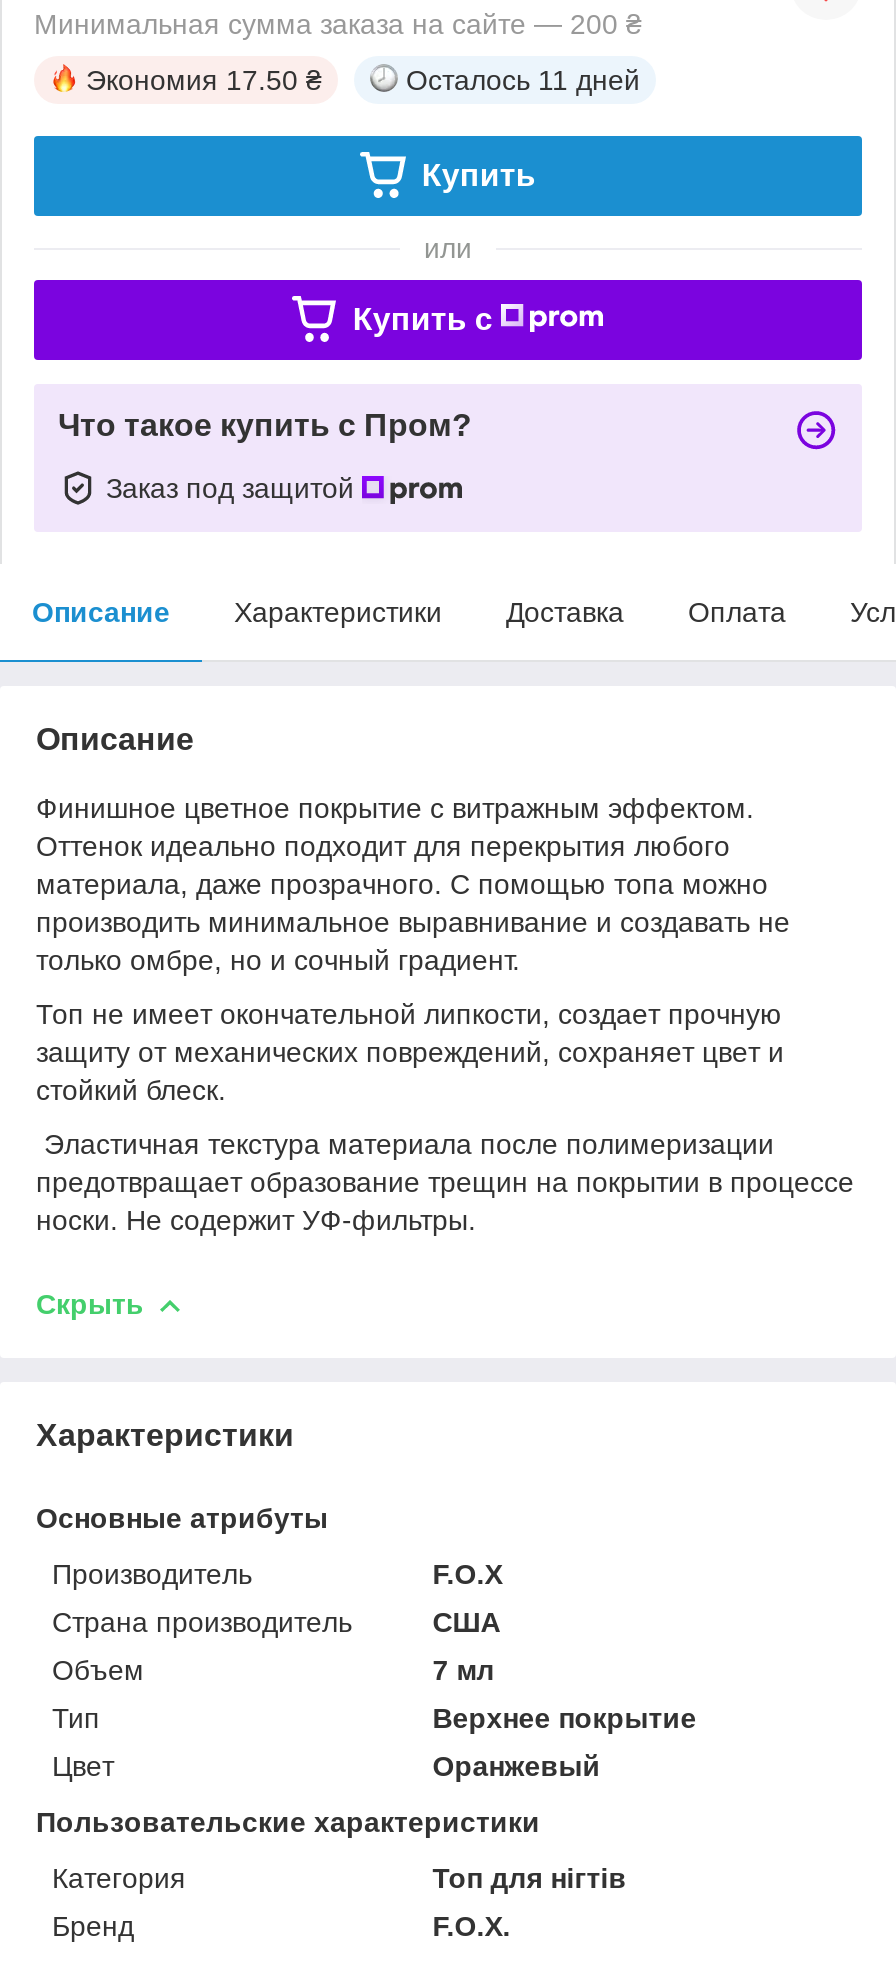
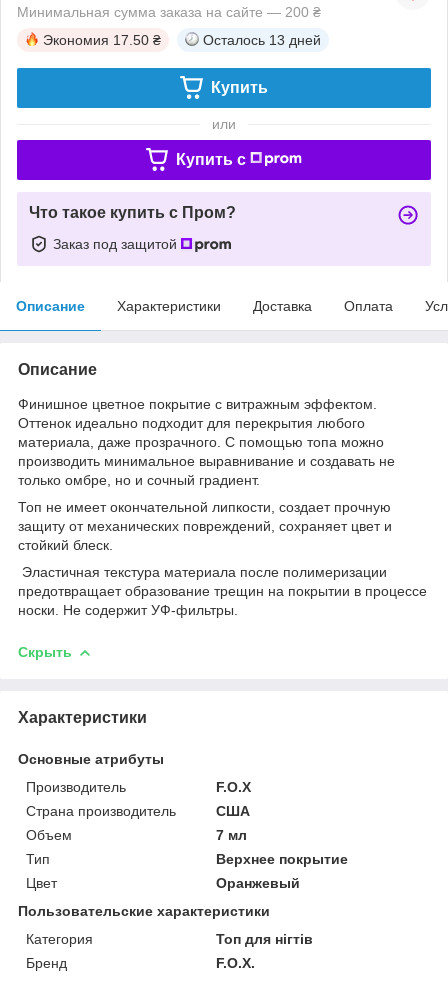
[406,64,640,96] Осталось 11 дней -> [203,32,321,48] Осталось 13 дней

